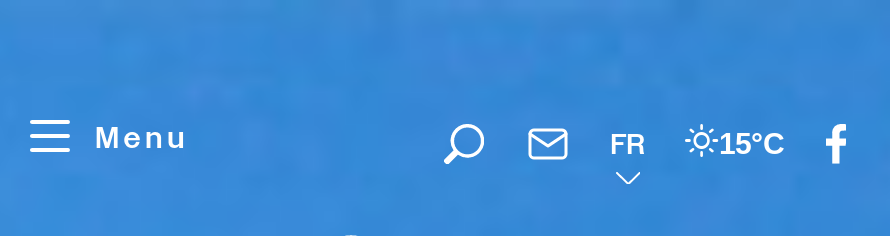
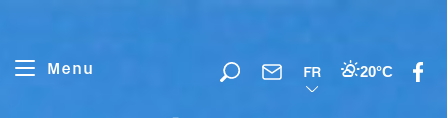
[719,126,785,160] 15°C -> [359,63,392,80] 20°C

